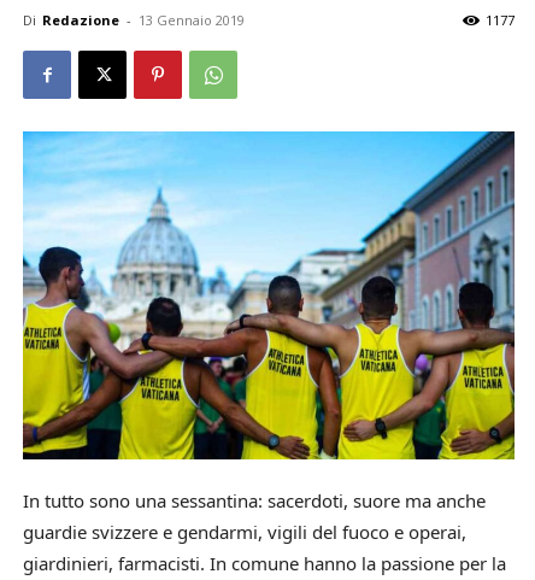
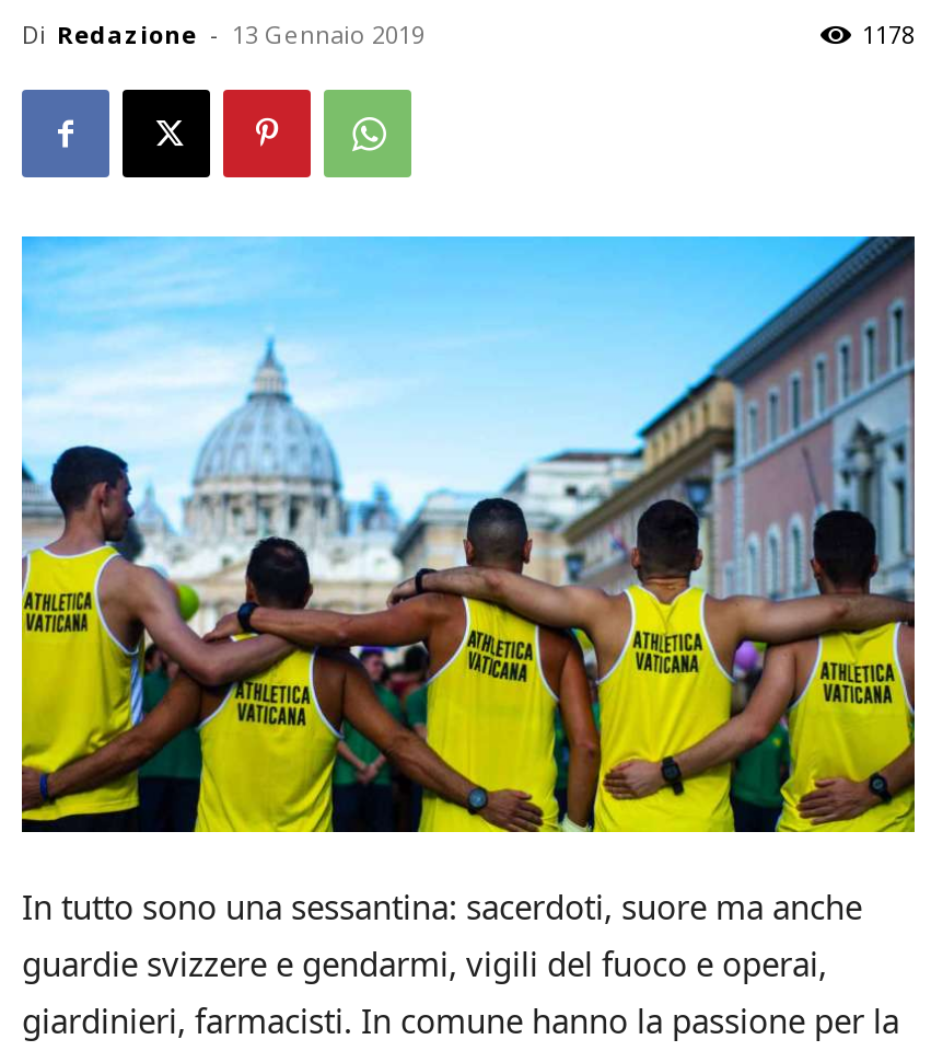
[486,11,515,29] 1177 -> [862,18,915,51] 1178

